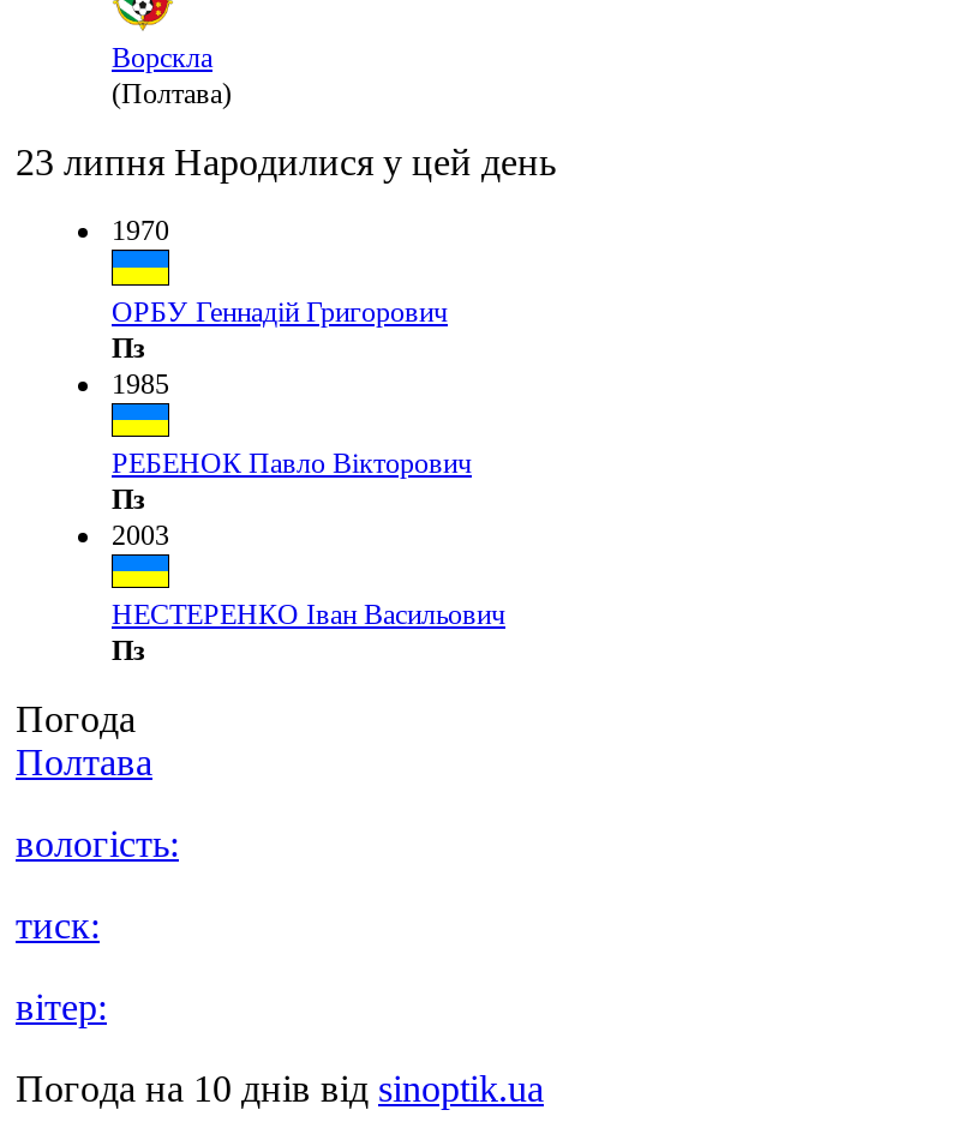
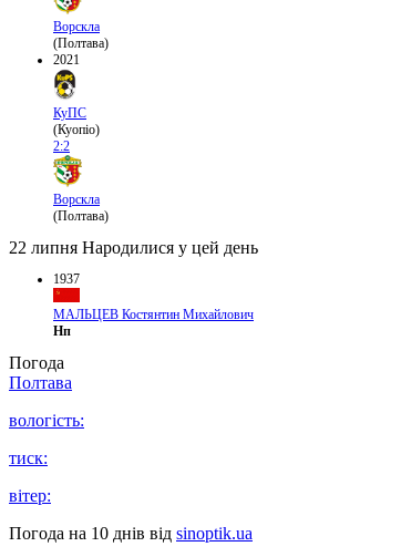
[16,143,556,668] 23 липня Народилися у цей день | 1970 | ОРБУ Геннадій Григорович | Пз | 1985 | РЕБЕНОК Павло Вікторович | Пз | 2003 | НЕСТЕРЕНКО Іван Васильович | Пз -> [9,52,258,338] 2021 | КуПС | (Куопіо) | 2:2 | Ворскла | (Полтава) | 22 липня Народилися у цей день | 1937 | МАЛЬЦЕВ Костянтин Михайлович | Нп

